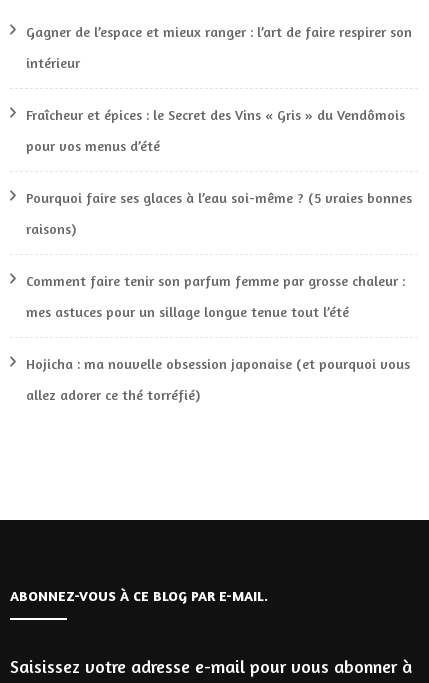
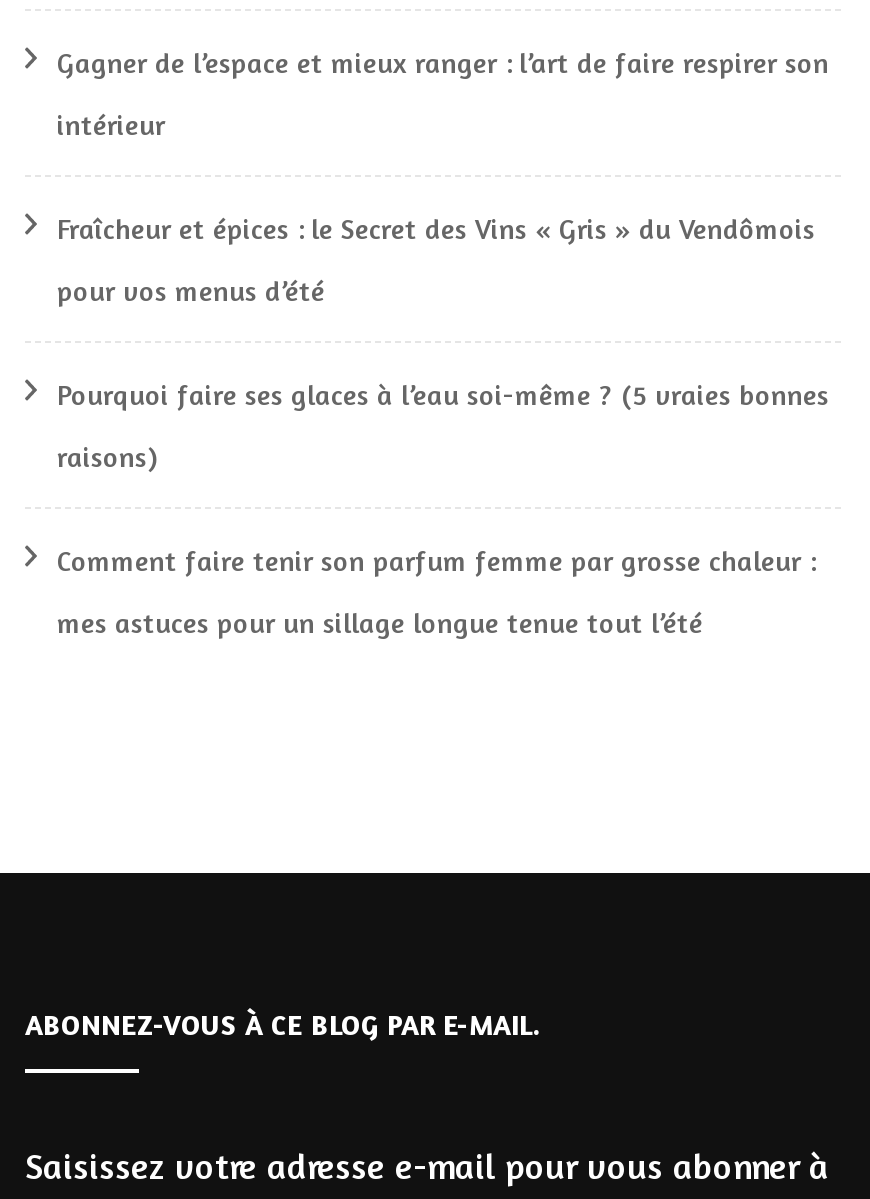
[26,355,410,403] Hojicha : ma nouvelle obsession japonaise (et pourquoi vous | allez adorer ce thé torréfié) -> none

